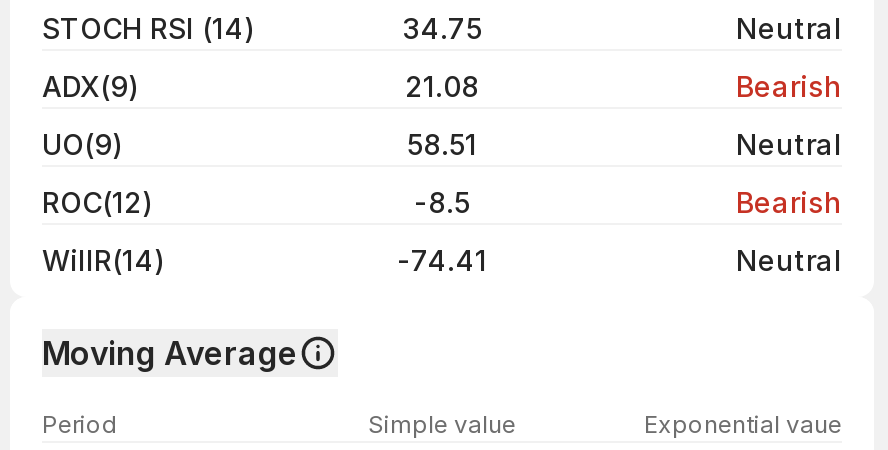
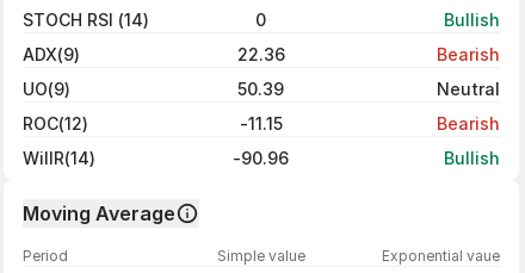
[402,11,842,45] 34.75 | Neutral -> [256,10,500,30] 0 | Bullish
[405,69,479,103] 21.08 -> [237,44,285,64] 22.36
[407,127,477,161] 58.51 -> [238,79,285,99] 50.39
[414,185,470,219] -8.5 -> [240,113,283,134] -11.15
[397,243,842,277] -74.41 | Neutral -> [233,148,500,168] -90.96 | Bullish

